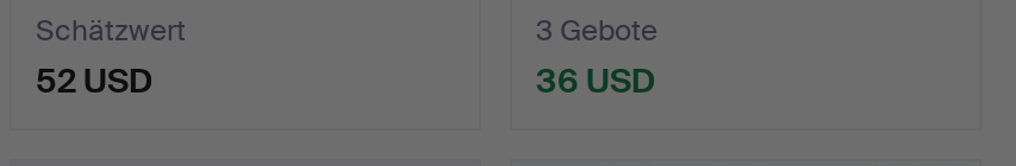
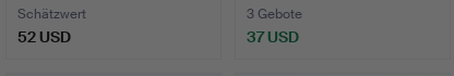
[536,59,655,101] 36 USD -> [247,27,299,46] 37 USD

